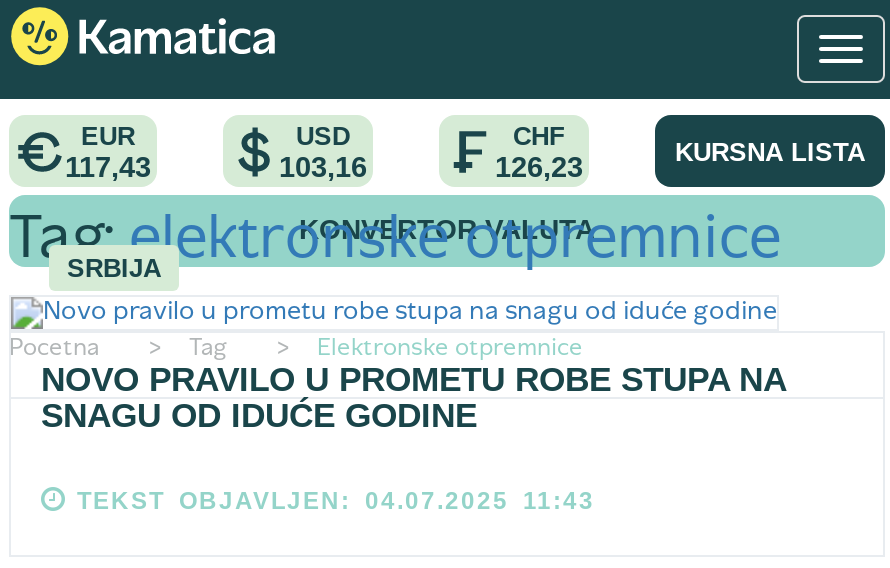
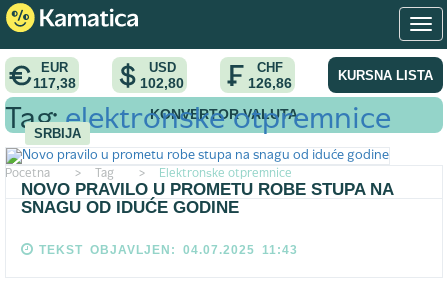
[65,150,151,182] 117,43 -> [33,74,76,90] 117,38
[279,150,367,182] 103,16 -> [140,74,184,90] 102,80
[495,150,583,182] 126,23 -> [248,74,292,90] 126,86

